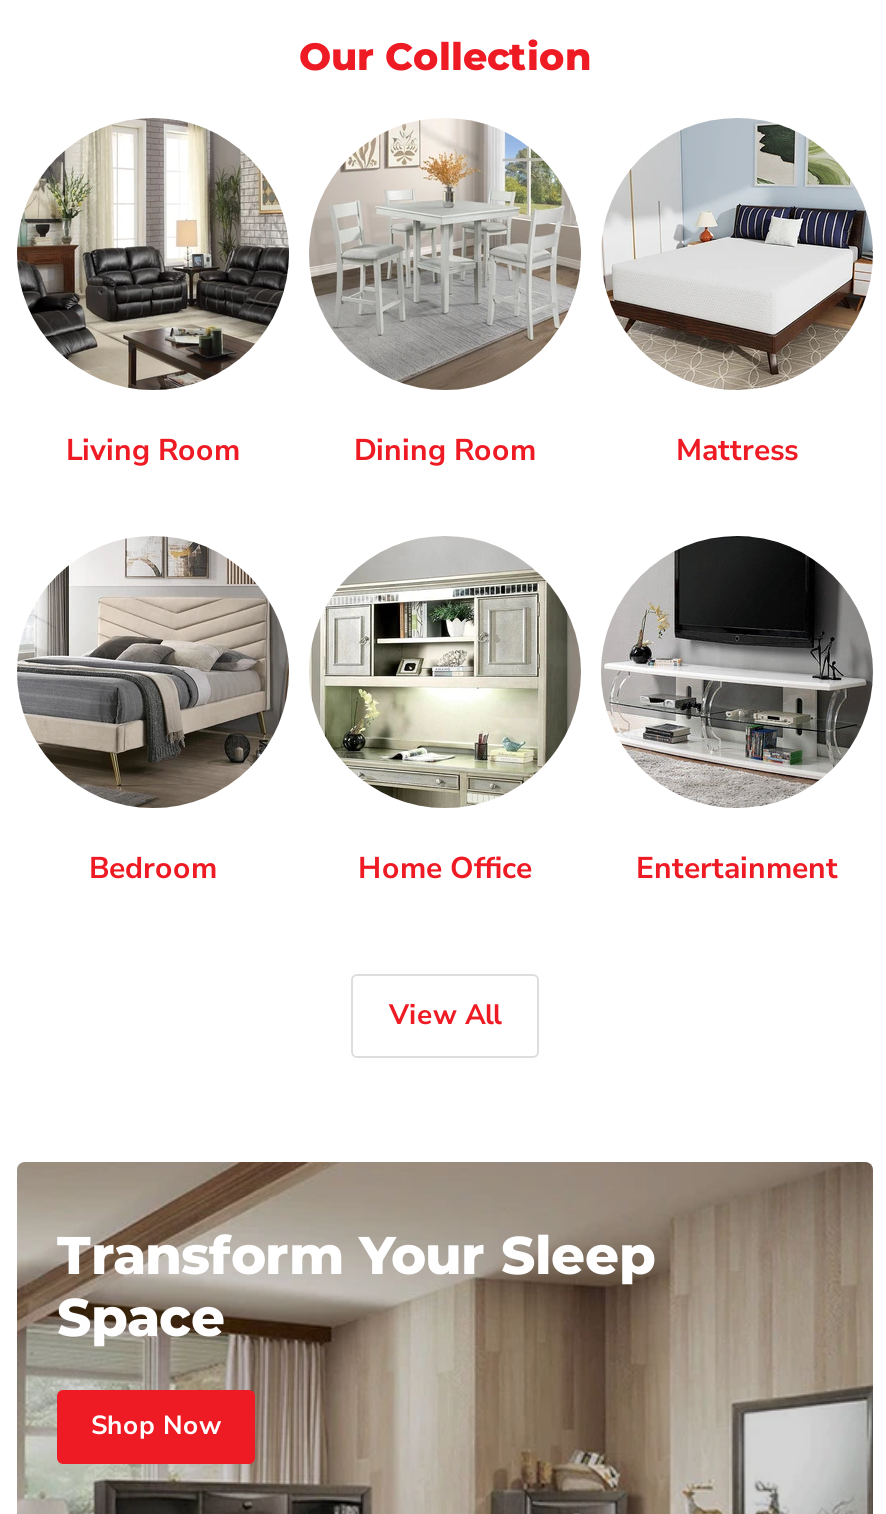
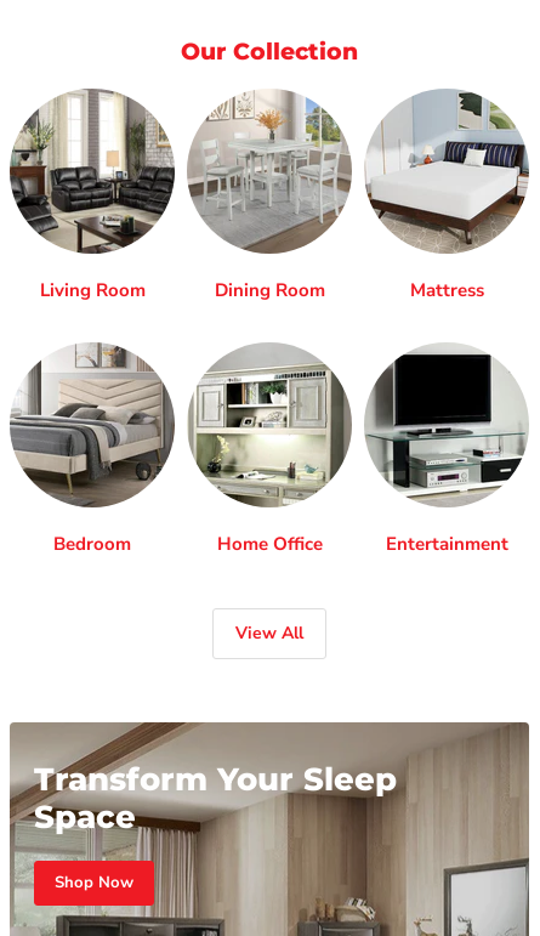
[607,534,873,794] [image] -> [368,342,528,499] [image]

